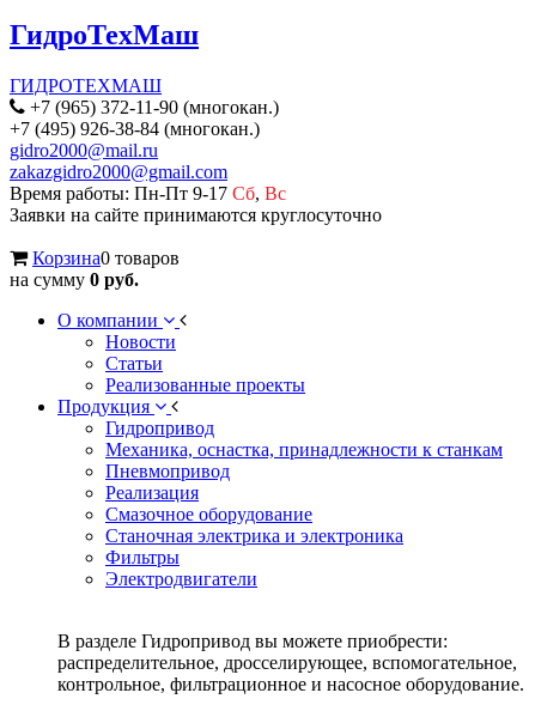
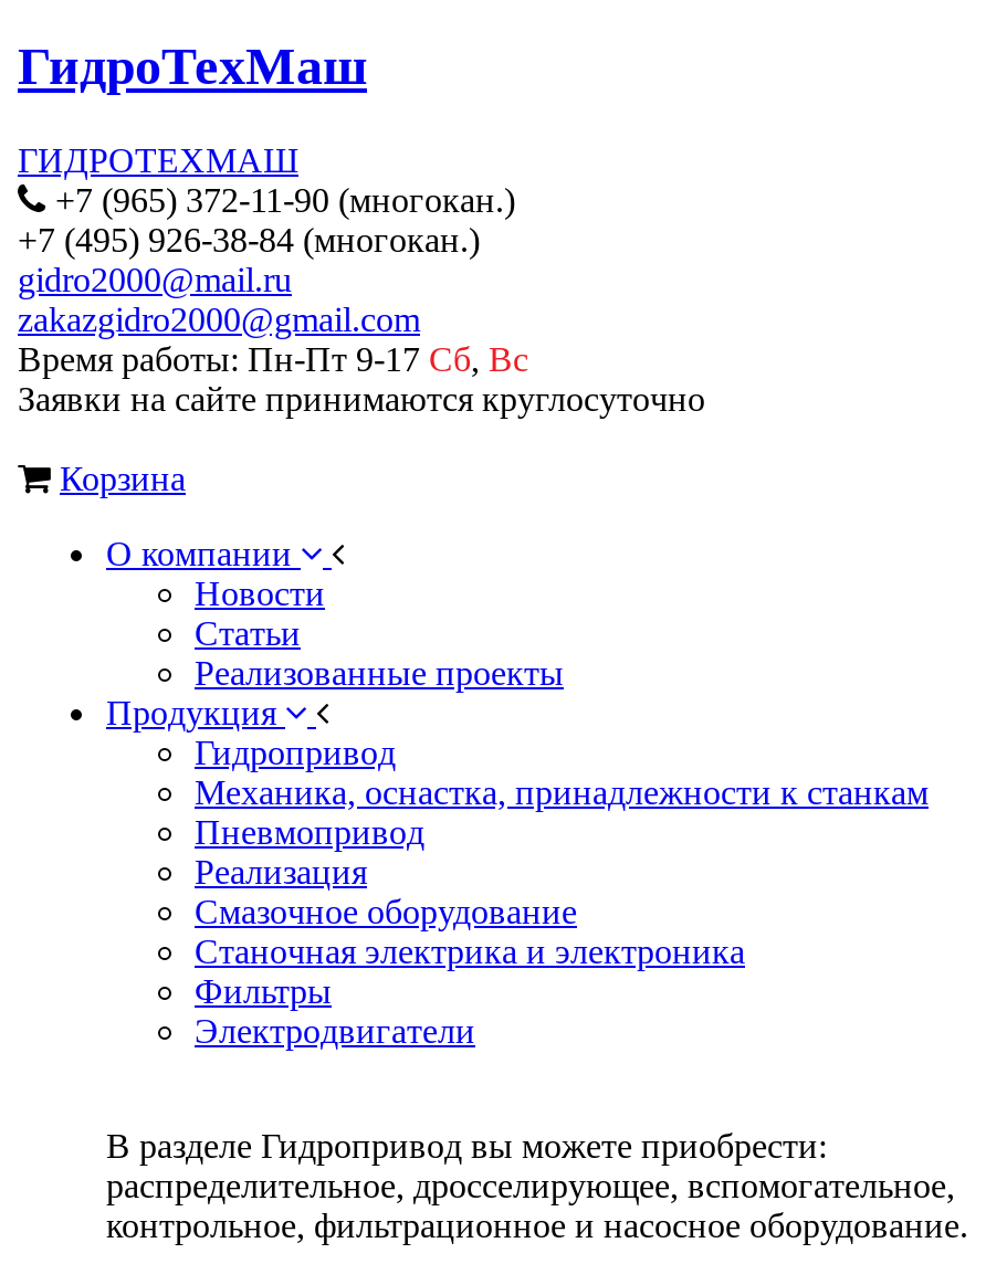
[10,248,180,289] Корзина0 товаров | на сумму 0 руб. -> [60,459,186,497] Корзина

